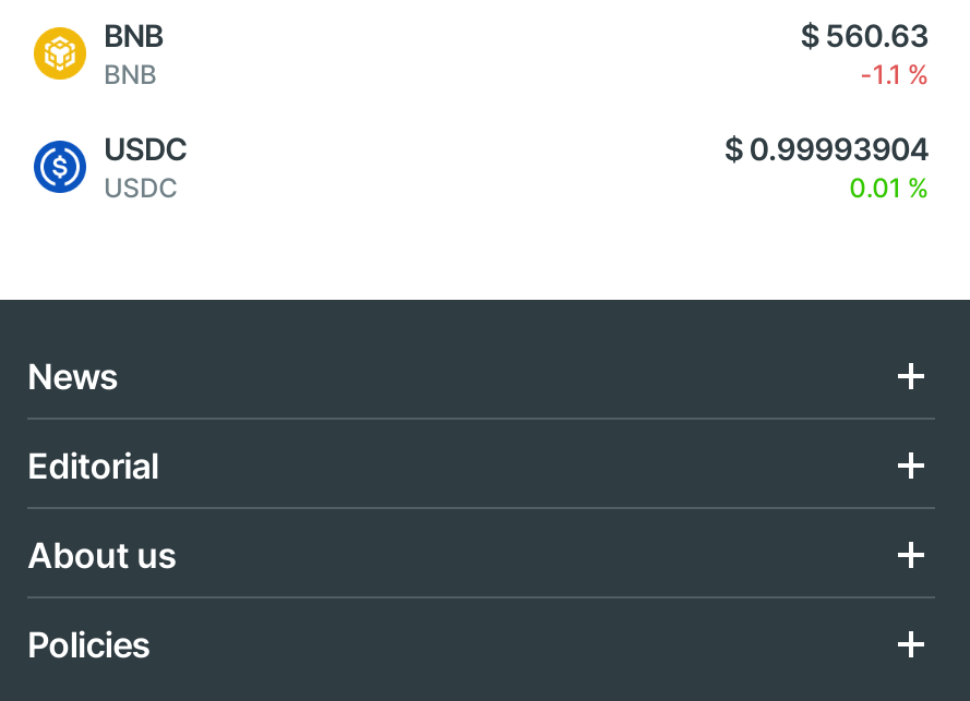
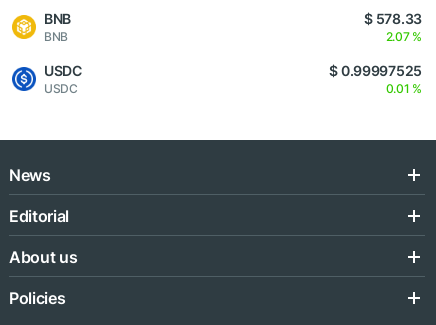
[800,16,929,53] $ 560.63 -> [364,10,422,27] $ 578.33
[860,57,929,90] -1.1 % -> [386,29,422,44] 2.07 %
[724,129,929,166] $ 0.99993904 -> [329,62,422,79] $ 0.99997525

